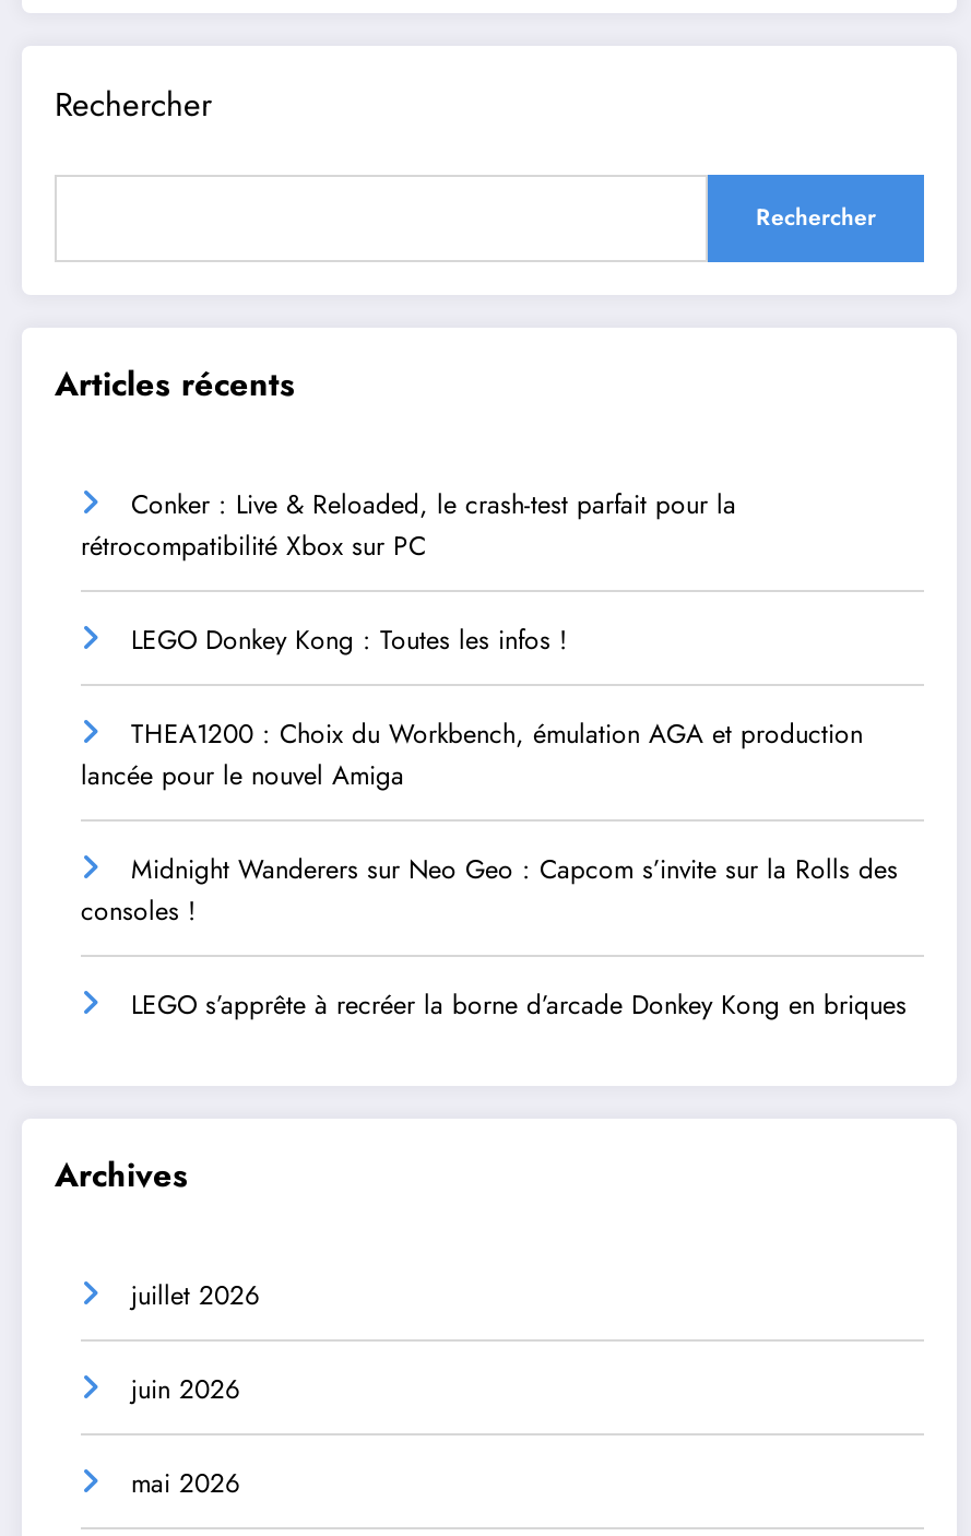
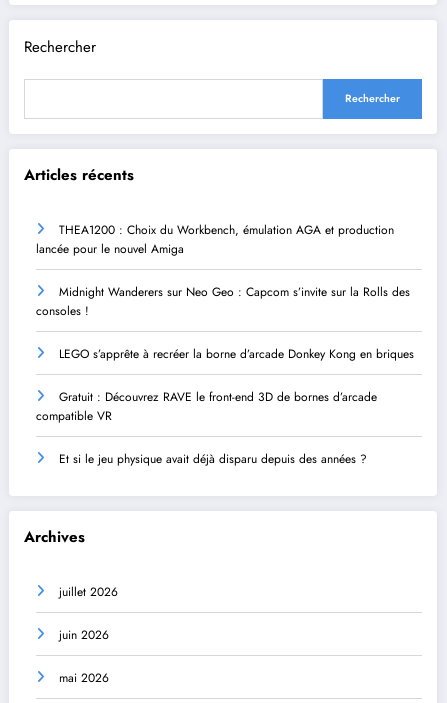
[81,486,736,661] Conker : Live & Reloaded, le crash-test parfait pour la | rétrocompatibilité Xbox sur PC | LEGO Donkey Kong : Toutes les infos ! -> none
moved [81,715,907,1026] -> [36,221,414,363]: THEA1200 : Choix du Workbench, émulation AGA et production | lancée pour le nouvel Amiga | Midnight Wanderers sur Neo Geo : Capcom s’invite sur la Rolls des | consoles ! | LEGO s’apprête à recréer la borne d’arcade Donkey Kong en briques
none -> [36,388,377,468] Gratuit : Découvrez RAVE le front-end 3D de bornes d’arcade | compatible VR | Et si le jeu physique avait déjà disparu depuis des années ?

